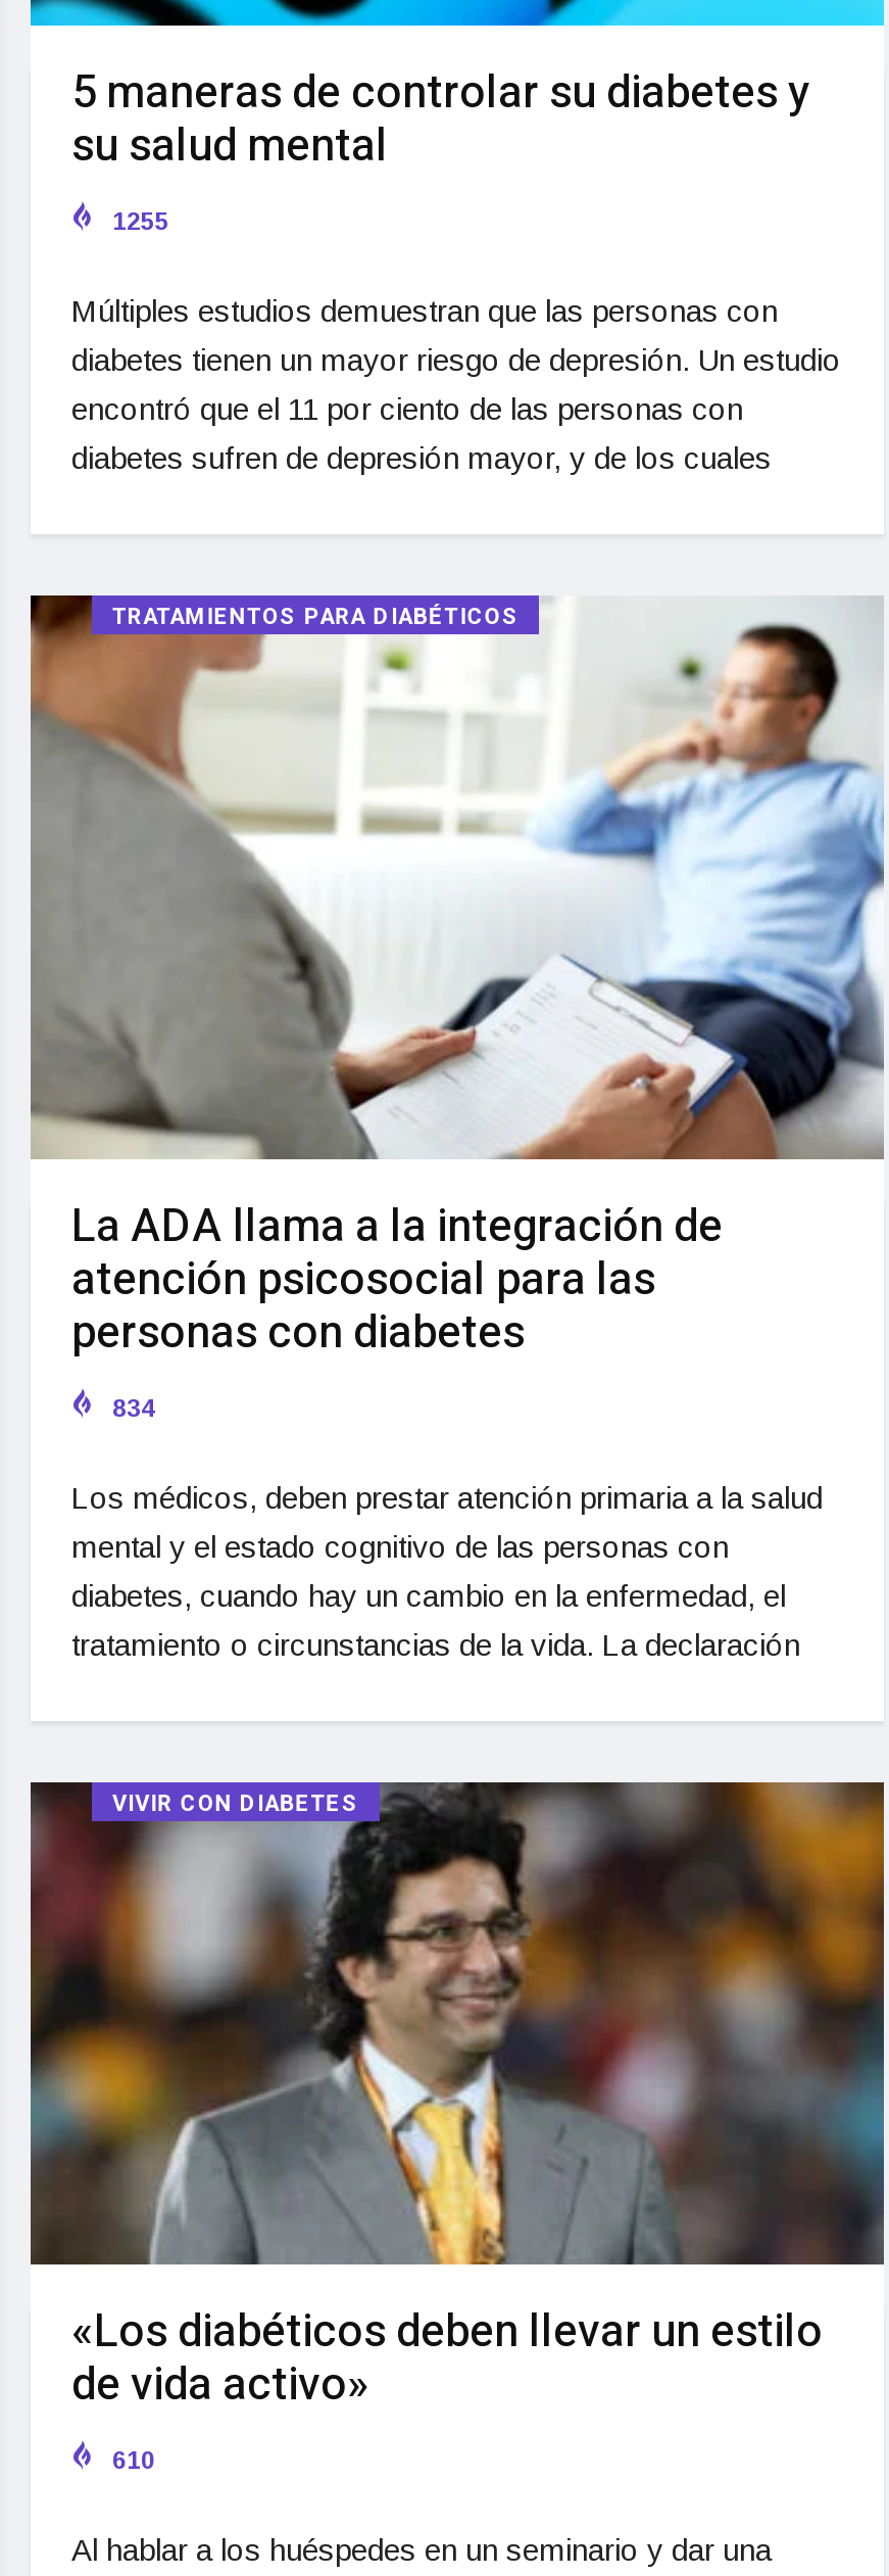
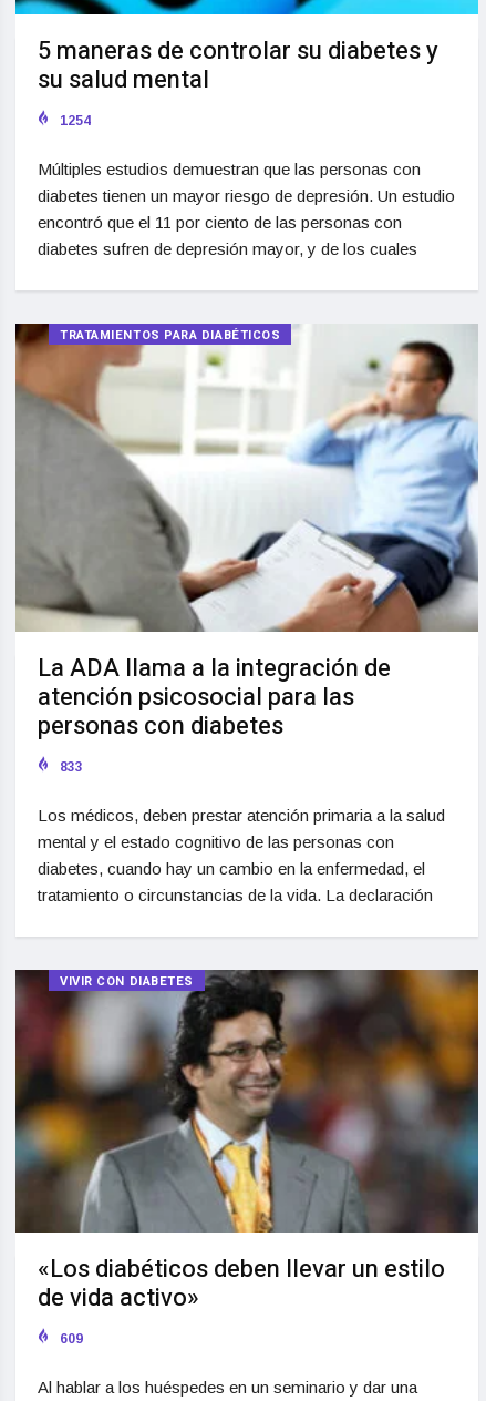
[106,207,169,236] 1255 -> [56,113,91,128] 1254
[106,1393,155,1422] 834 -> [56,759,83,775] 833
[106,2447,155,2476] 610 -> [56,1331,83,1347] 609

